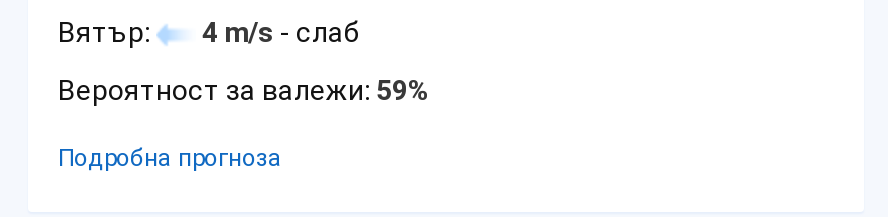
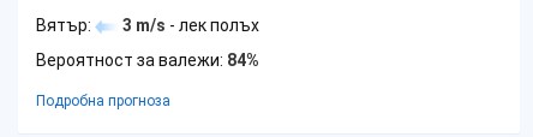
[58,16,360,48] Вятър: 4 m/s - слаб -> [36,16,259,35] Вятър: 3 m/s - лек полъх
[58,74,430,106] Вероятност за валежи: 59% -> [36,50,259,70] Вероятност за валежи: 84%

